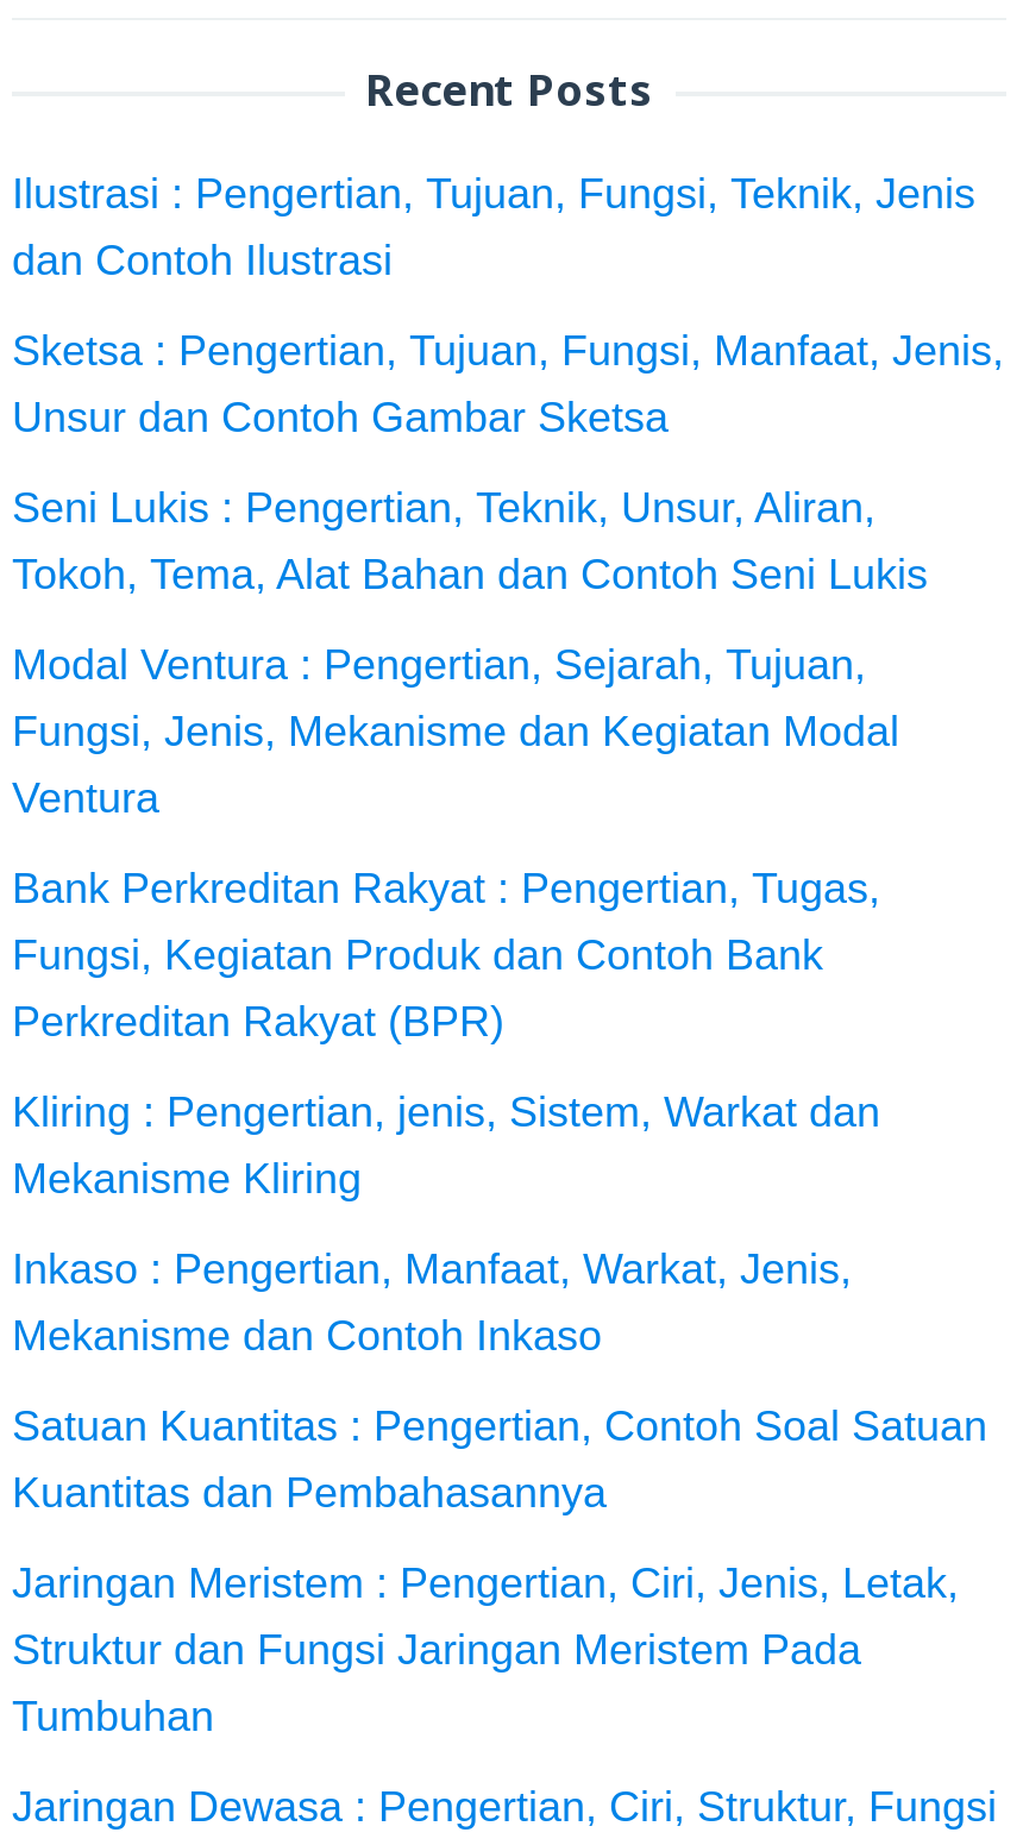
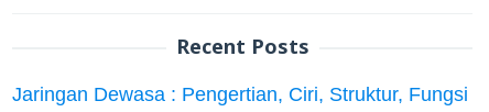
[12,170,1004,1741] Ilustrasi : Pengertian, Tujuan, Fungsi, Teknik, Jenis | dan Contoh Ilustrasi | Sketsa : Pengertian, Tujuan, Fungsi, Manfaat, Jenis, | Unsur dan Contoh Gambar Sketsa | Seni Lukis : Pengertian, Teknik, Unsur, Aliran, | Tokoh, Tema, Alat Bahan dan Contoh Seni Lukis | Modal Ventura : Pengertian, Sejarah, Tujuan, | Fungsi, Jenis, Mekanisme dan Kegiatan Modal | Ventura | Bank Perkreditan Rakyat : Pengertian, Tugas, | Fungsi, Kegiatan Produk dan Contoh Bank | Perkreditan Rakyat (BPR) | Kliring : Pengertian, jenis, Sistem, Warkat dan | Mekanisme Kliring | Inkaso : Pengertian, Manfaat, Warkat, Jenis, | Mekanisme dan Contoh Inkaso | Satuan Kuantitas : Pengertian, Contoh Soal Satuan | Kuantitas dan Pembahasannya | Jaringan Meristem : Pengertian, Ciri, Jenis, Letak, | Struktur dan Fungsi Jaringan Meristem Pada | Tumbuhan -> none

